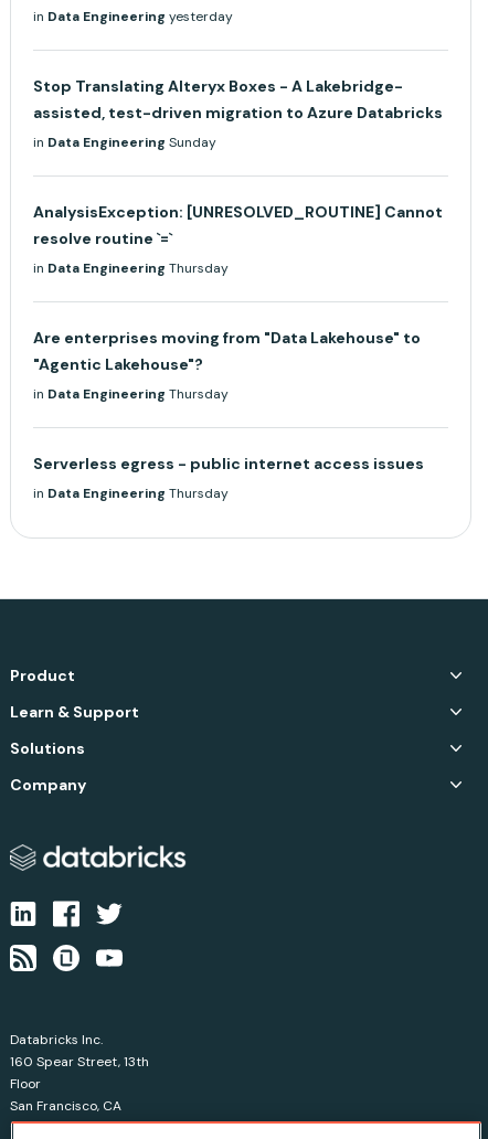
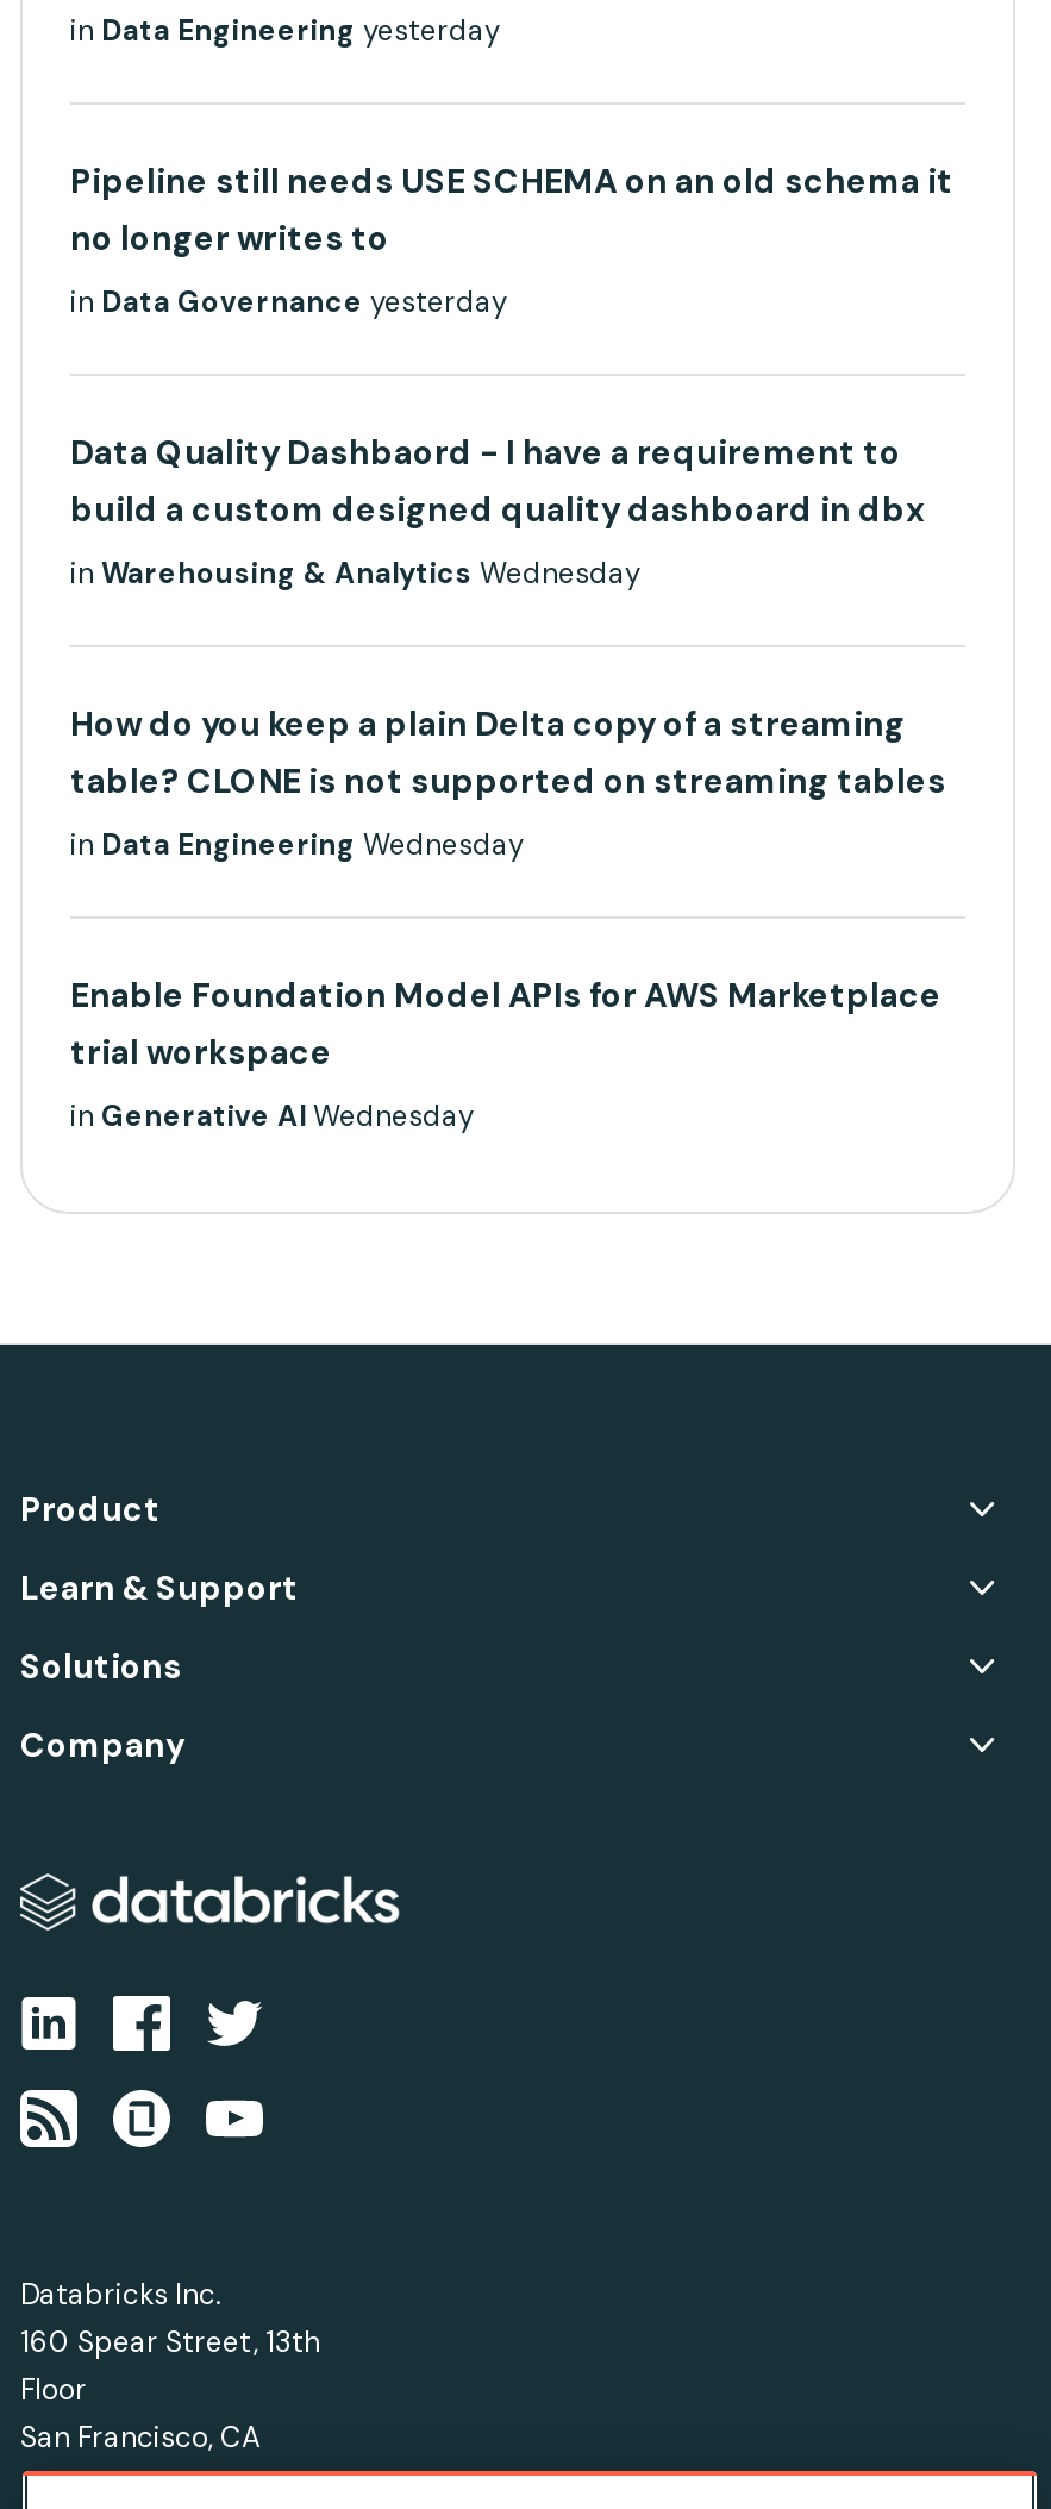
[33,76,443,123] Stop Translating Alteryx Boxes - A Lakebridge- | assisted, test-driven migration to Azure Databricks -> [70,159,953,259] Pipeline still needs USE SCHEMA on an old schema it | no longer writes to
[33,134,216,151] in Data Engineering Sunday -> [70,283,508,321] in Data Governance yesterday
[33,202,443,248] AnalysisException: [UNRESOLVED_ROUTINE] Cannot | resolve routine `=` -> [70,431,925,531] Data Quality Dashbaord - I have a requirement to | build a custom designed quality dashboard in dbx
[33,259,229,277] in Data Engineering Thursday -> [70,555,642,593] in Warehousing & Analytics Wednesday
[33,328,421,374] Are enterprises moving from "Data Lakehouse" to | "Agentic Lakehouse"? -> [70,702,946,802] How do you keep a plain Delta copy of a streaming | table? CLONE is not supported on streaming tables
[33,385,229,403] in Data Engineering Thursday -> [70,826,525,864] in Data Engineering Wednesday
[33,454,424,473] Serverless egress - public internet access issues -> [70,974,941,1074] Enable Foundation Model APIs for AWS Marketplace | trial workspace
[33,485,229,502] in Data Engineering Thursday -> [70,1097,475,1135] in Generative AI Wednesday

